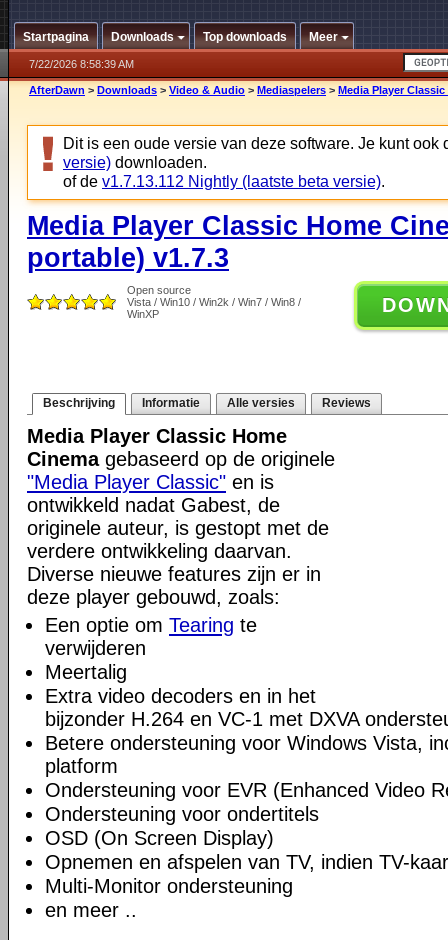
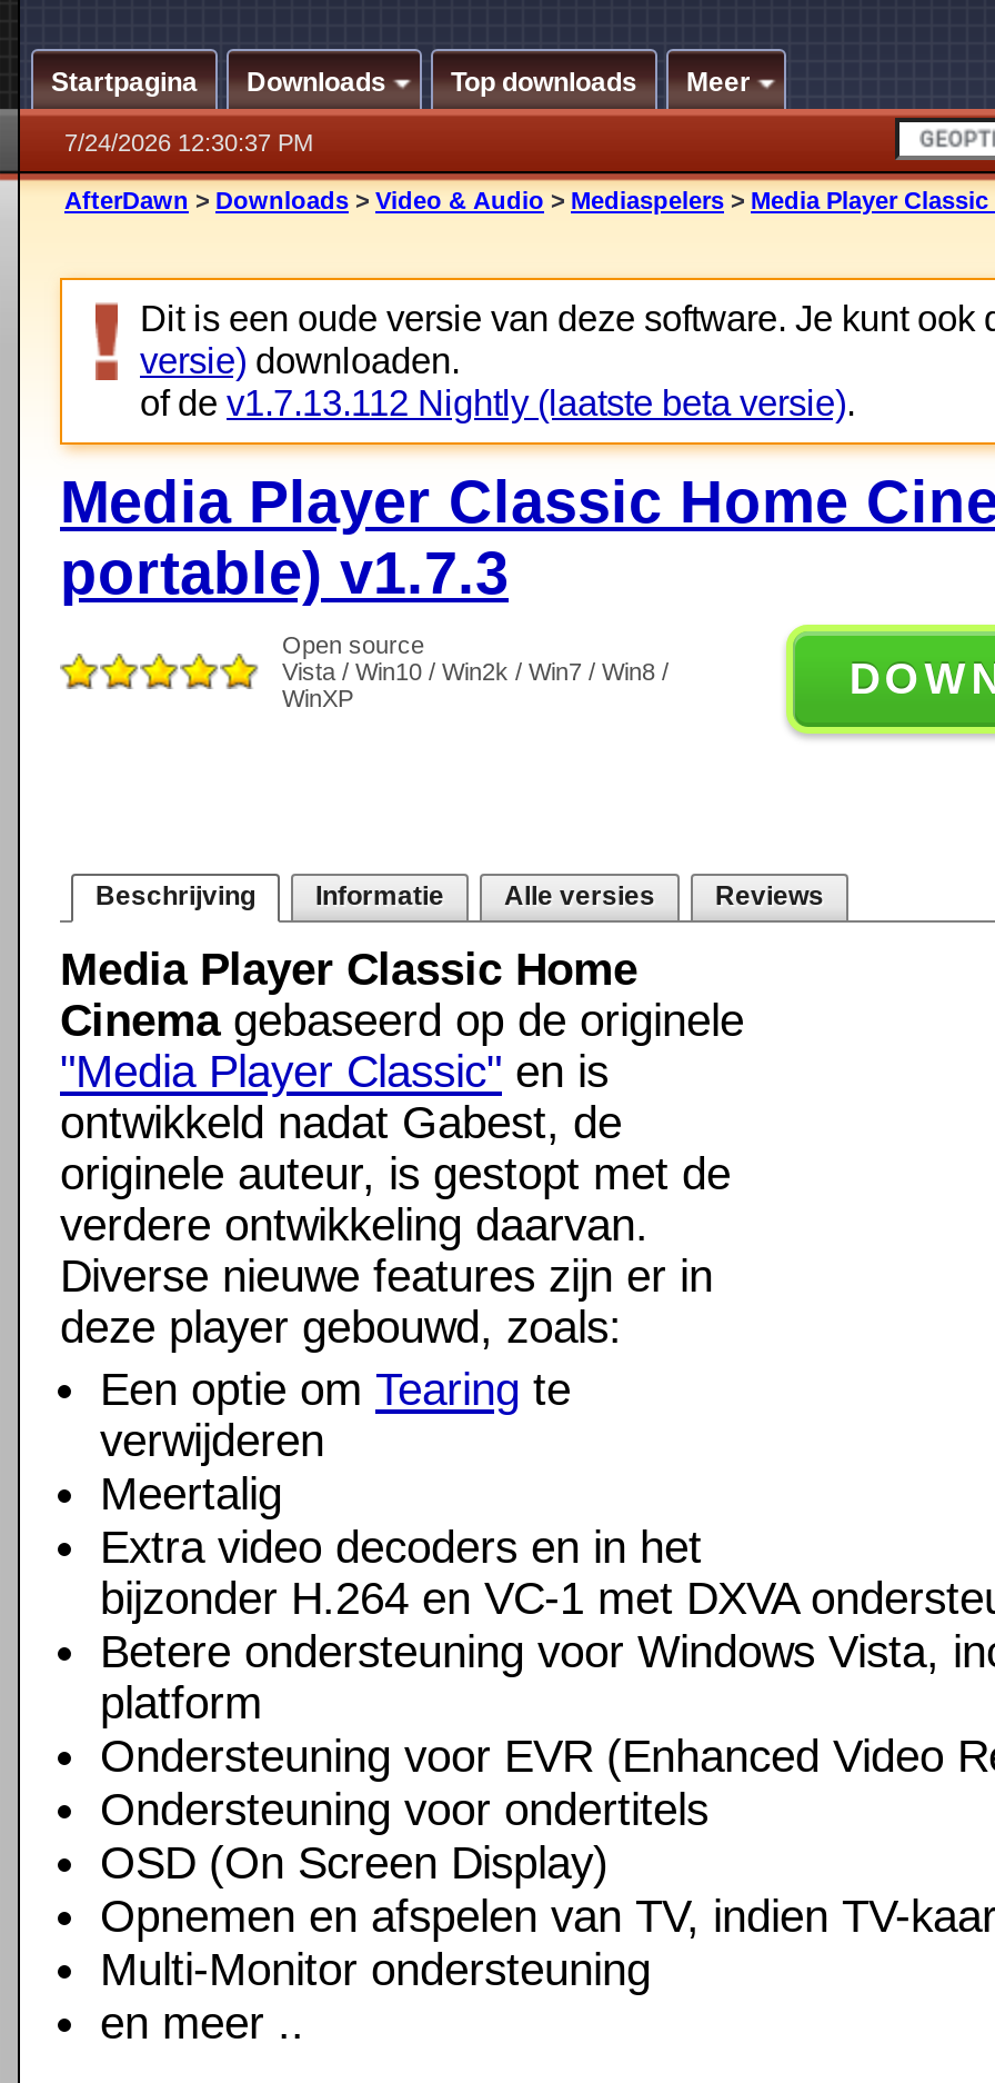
[29,58,134,70] 7/22/2026 8:58:39 AM -> [64,129,313,156] 7/24/2026 12:30:37 PM

